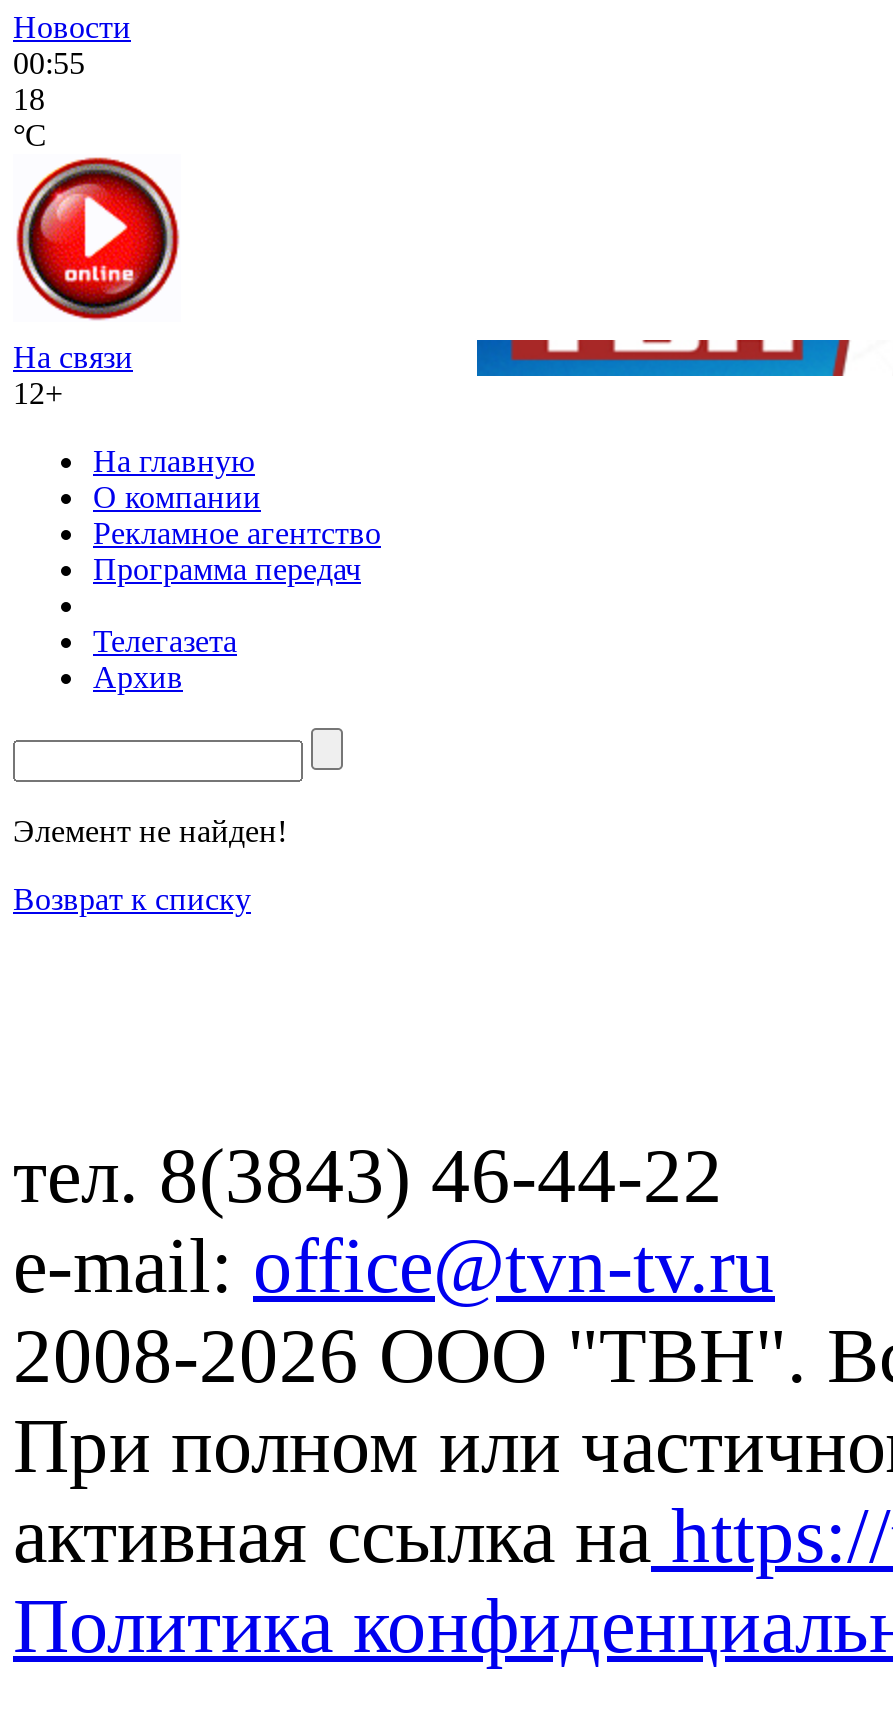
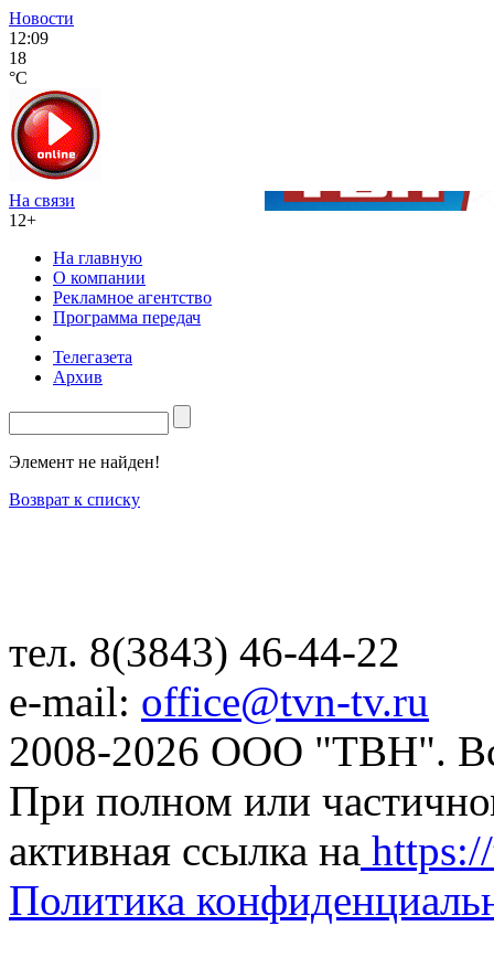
[13,46,85,80] 00:55 -> [9,29,49,47] 12:09

